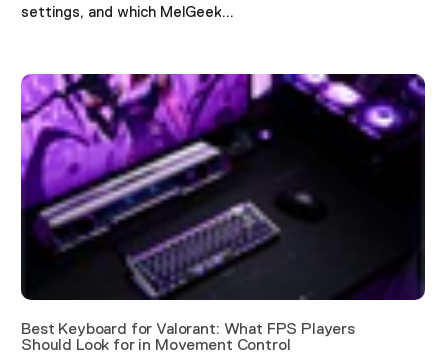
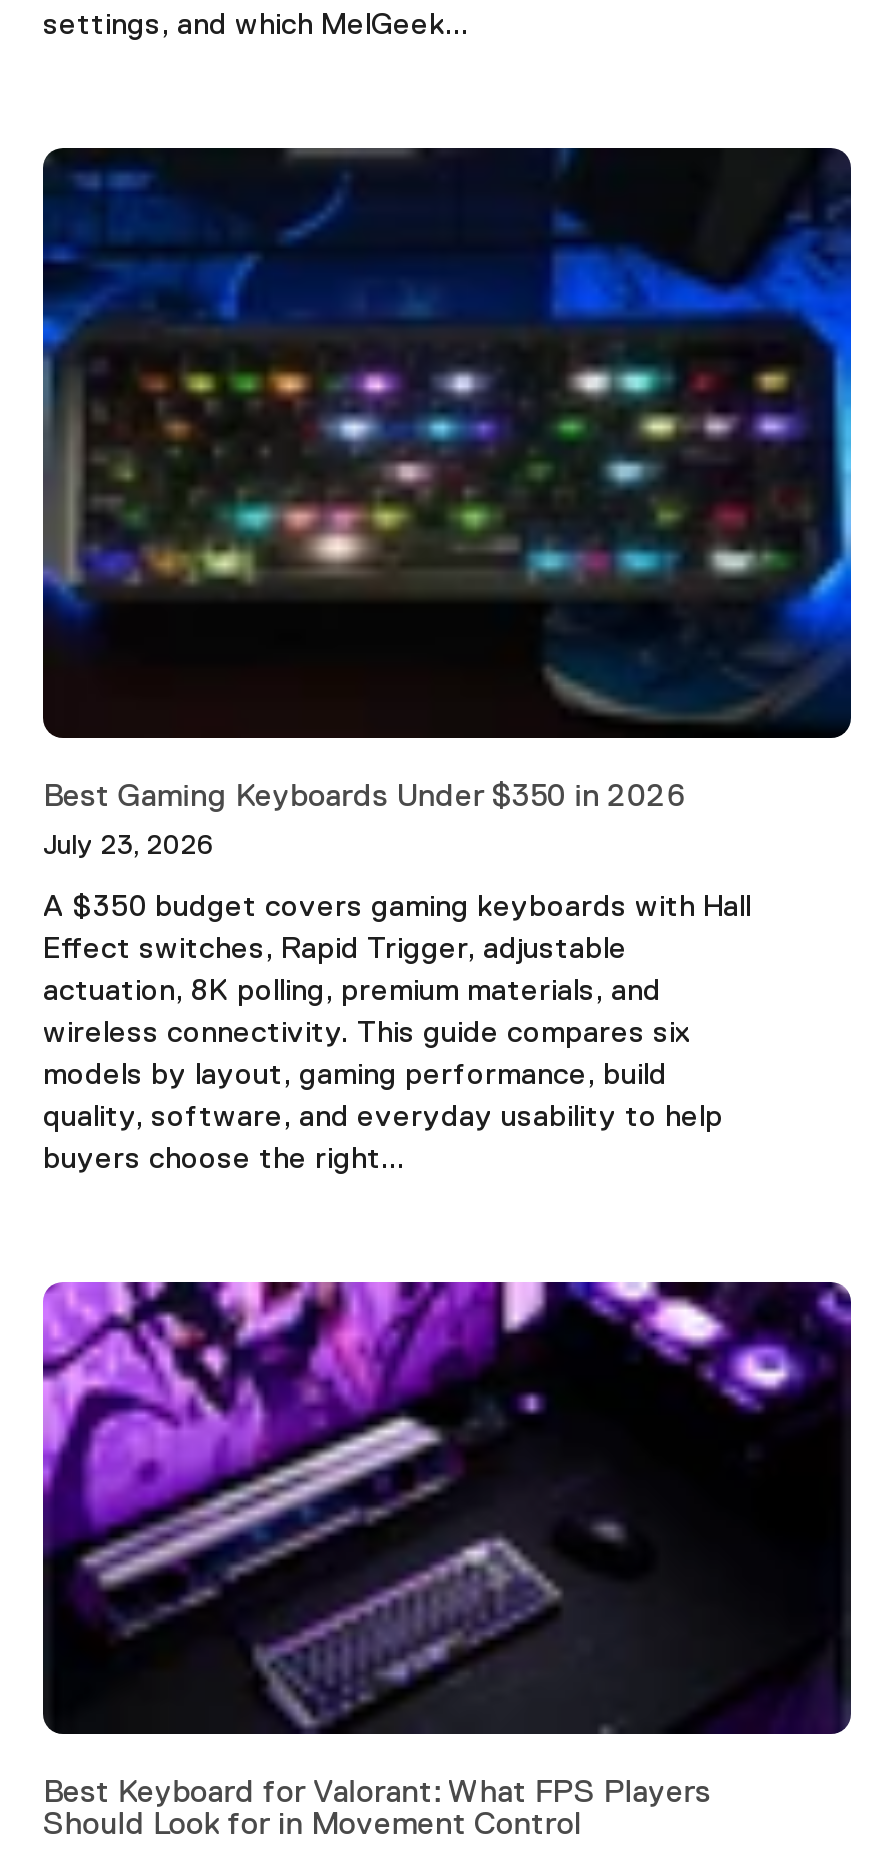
none -> [41,146,853,1174] [image] | Best Gaming Keyboards Under $350 in 2026 | July 23, 2026 | A $350 budget covers gaming keyboards with Hall | Effect switches, Rapid Trigger, adjustable | actuation, 8K polling, premium materials, and | wireless connectivity. This guide compares six | models by layout, gaming performance, build | quality, software, and everyday usability to help | buyers choose the right...

